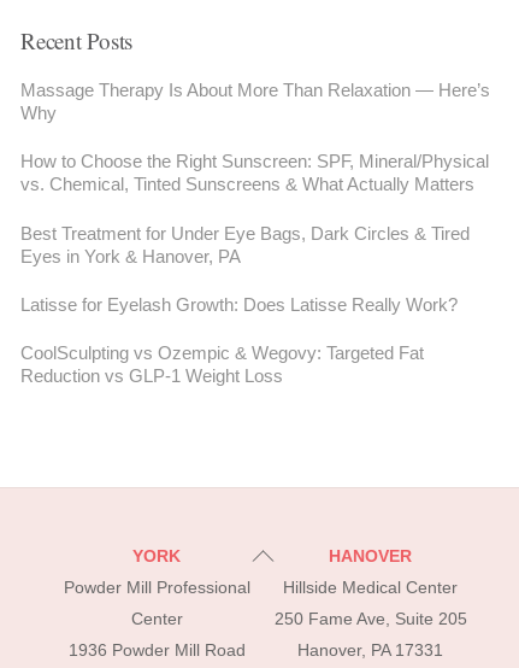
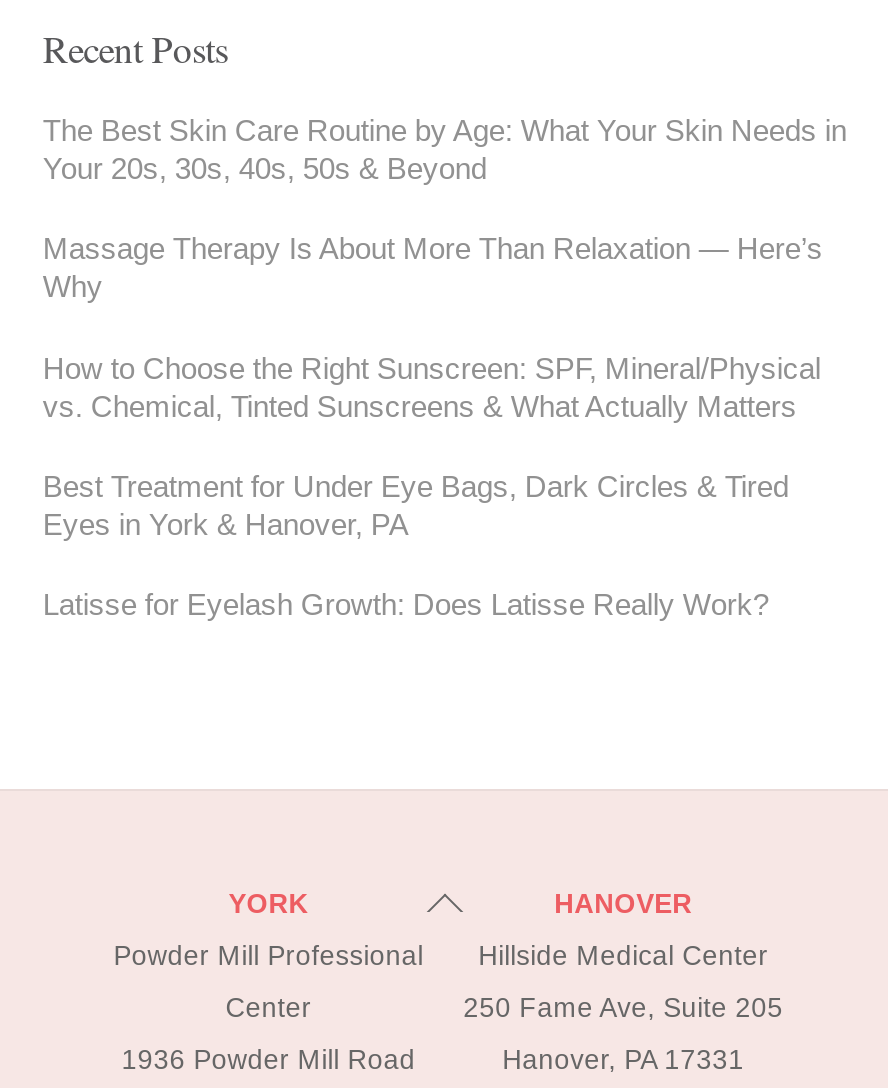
none -> [43,113,847,185] The Best Skin Care Routine by Age: What Your Skin Needs in | Your 20s, 30s, 40s, 50s & Beyond
moved [21,80,491,315] -> [43,232,823,621]: Massage Therapy Is About More Than Relaxation — Here’s | Why | How to Choose the Right Sunscreen: SPF, Mineral/Physical | vs. Chemical, Tinted Sunscreens & What Actually Matters | Best Treatment for Under Eye Bags, Dark Circles & Tired | Eyes in York & Hanover, PA | Latisse for Eyelash Growth: Does Latisse Really Work?
[21,343,424,386] CoolSculpting vs Ozempic & Wegovy: Targeted Fat | Reduction vs GLP-1 Weight Loss -> none

